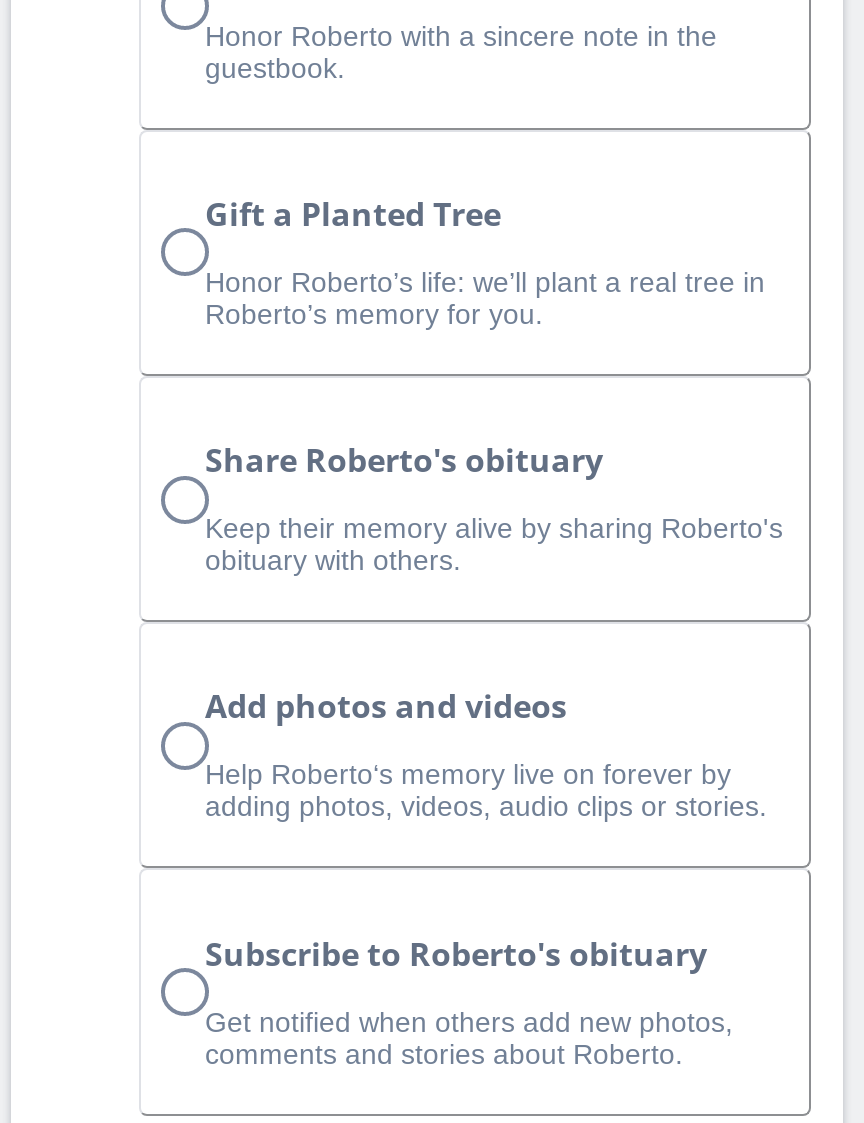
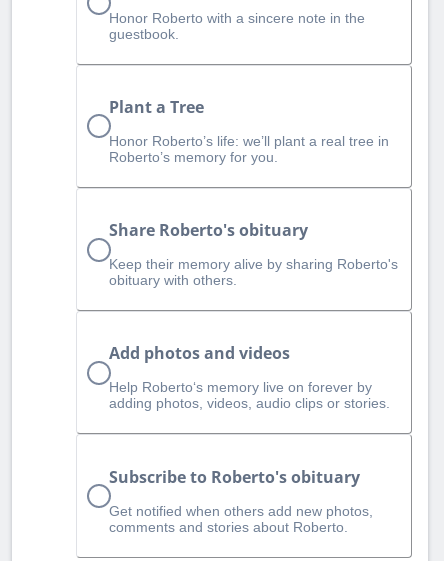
[205,192,501,236] Gift a Planted Tree -> [109,96,204,118] Plant a Tree

